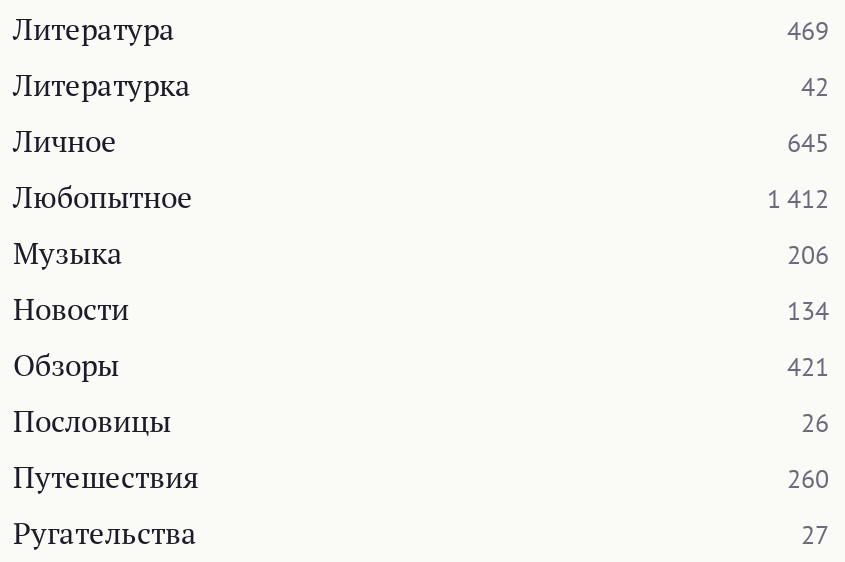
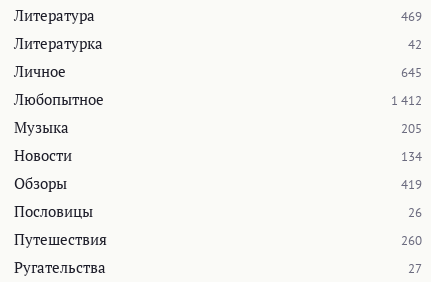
[787,239,829,273] 206 -> [401,120,422,137] 205
[787,351,829,385] 421 -> [401,176,422,193] 419

